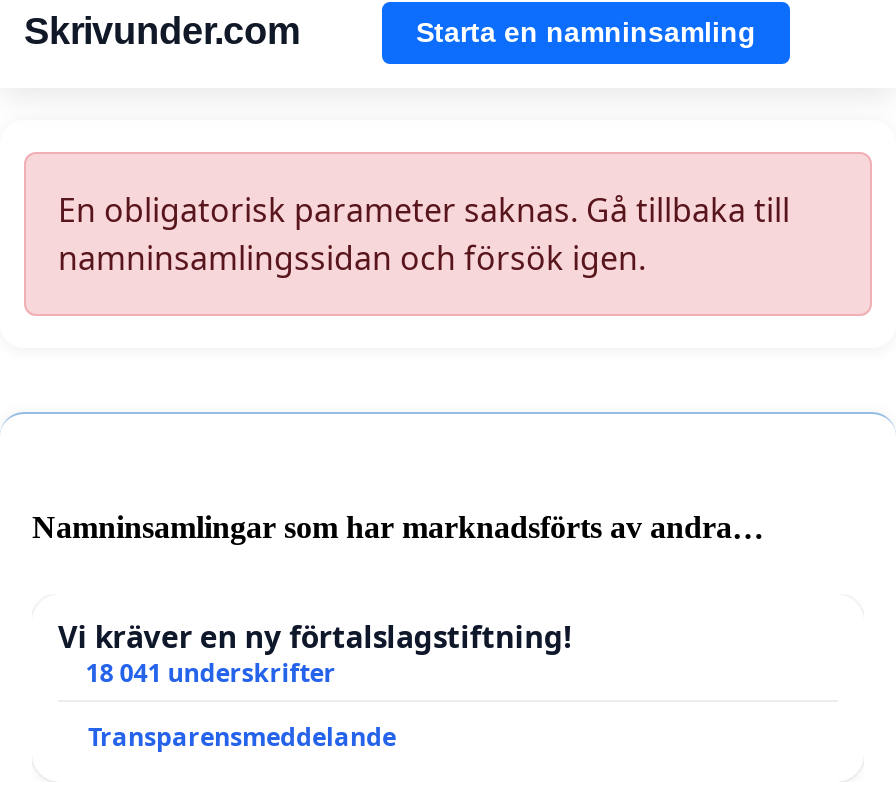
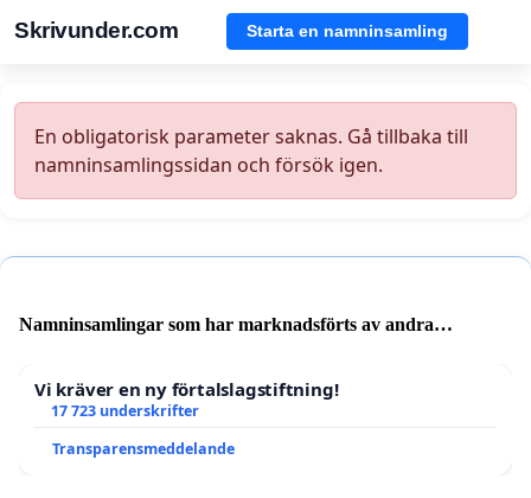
[86,657,336,691] 18 041 underskrifter -> [51,401,199,421] 17 723 underskrifter

